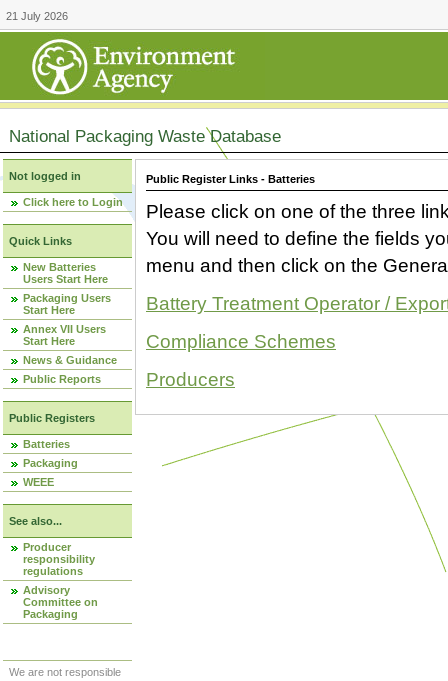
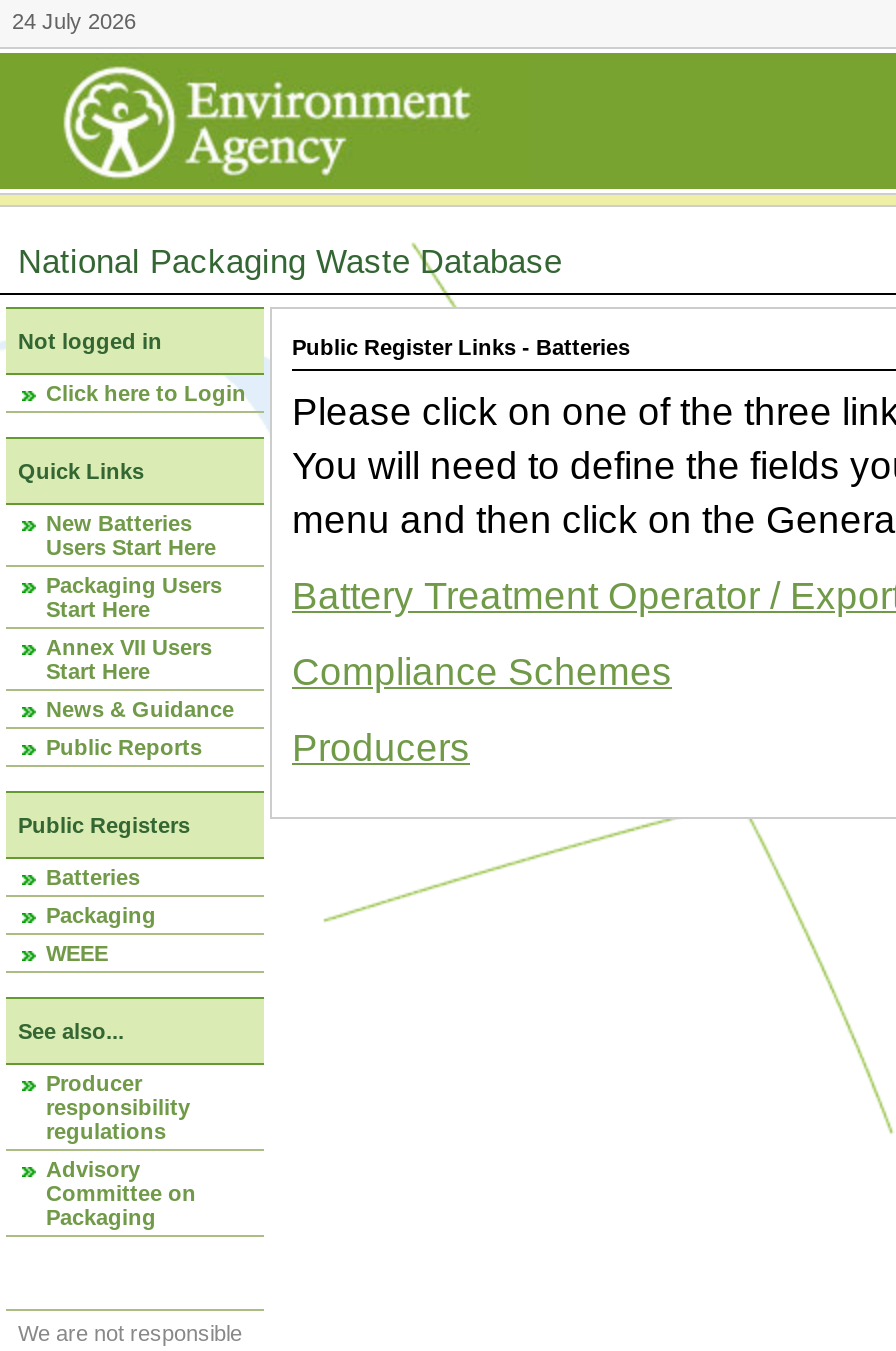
[6,10,68,22] 21 July 2026 -> [12,9,136,33] 24 July 2026

